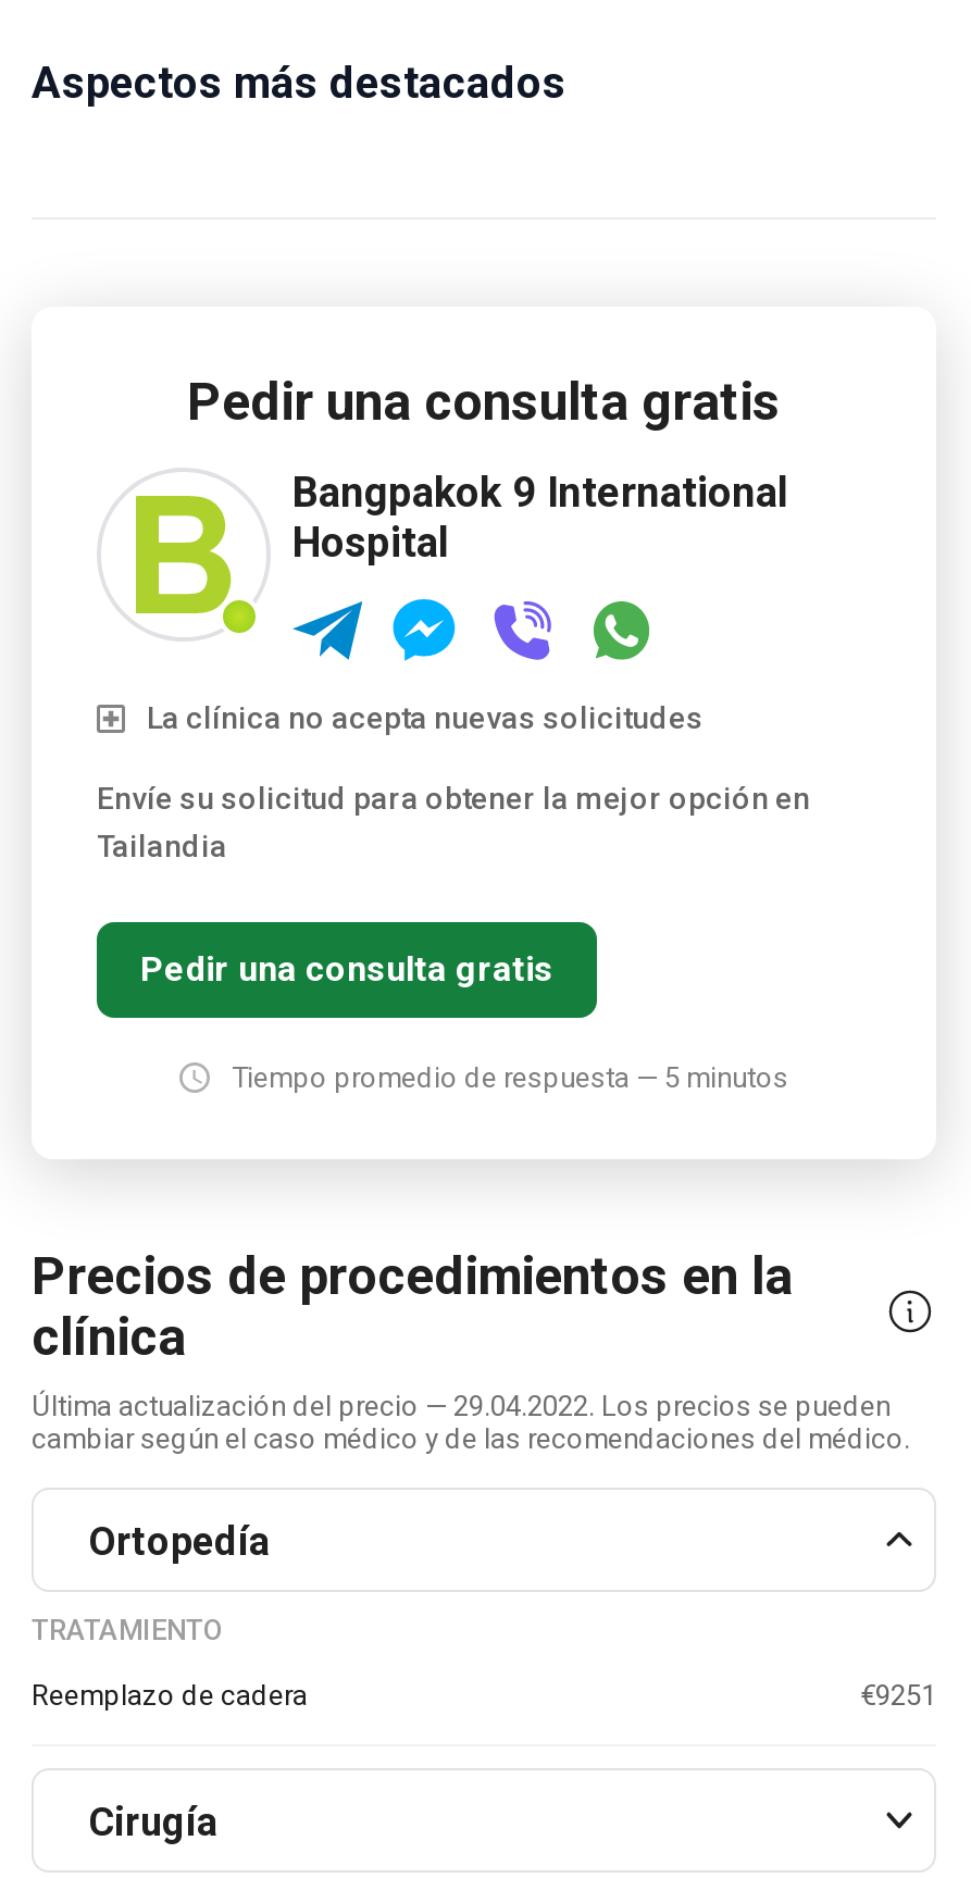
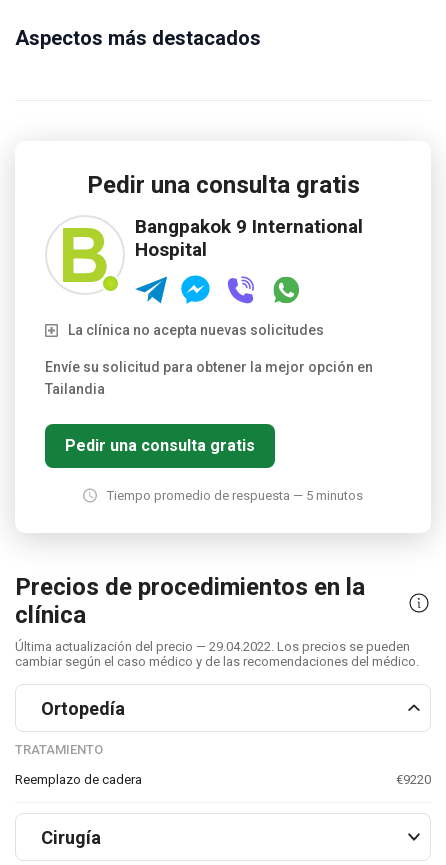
[860,1679,936,1712] €9251 -> [396,772,431,787] €9220

